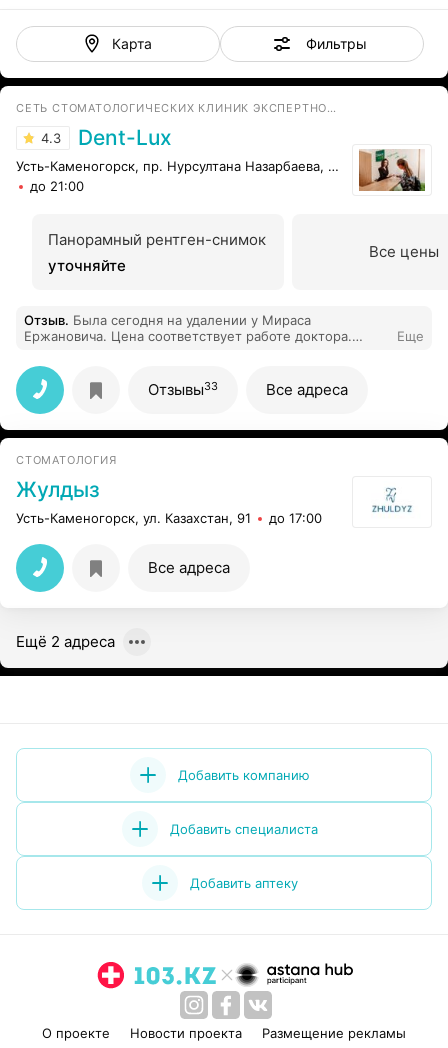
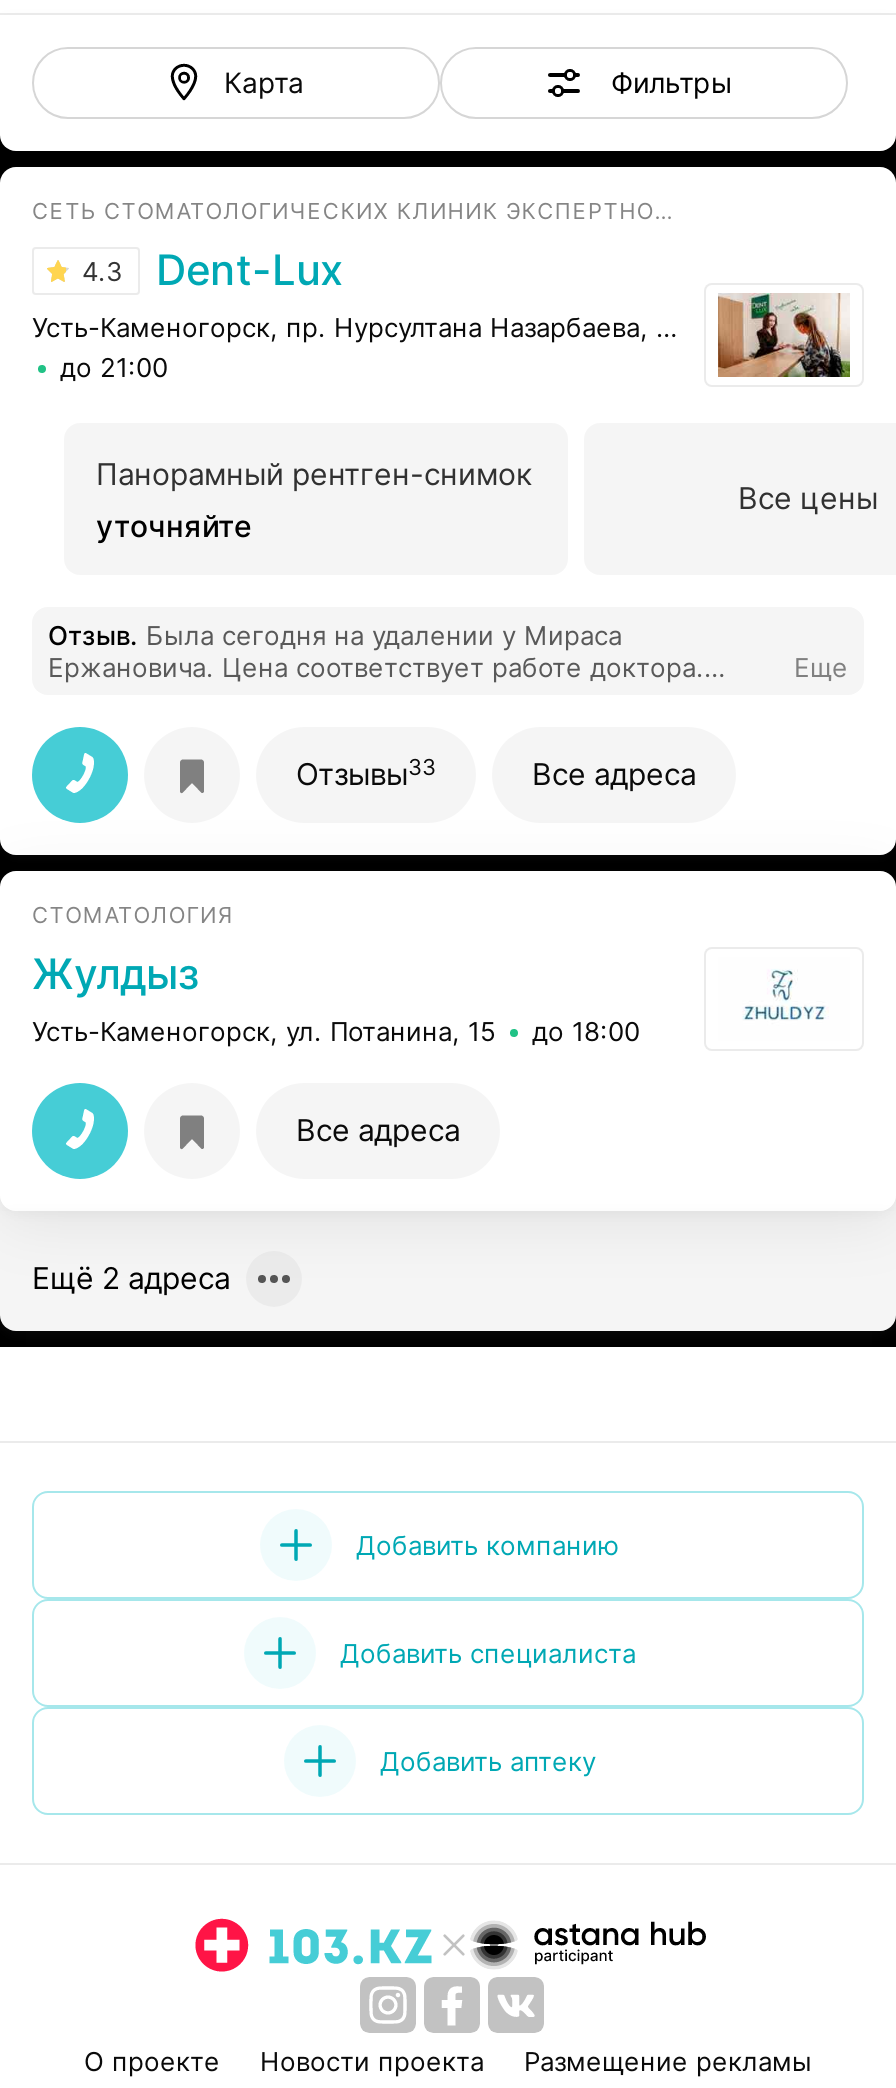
[16,510,251,526] Усть-Каменогорск, ул. Казахстан, 91 -> [32,1015,496,1047] Усть-Каменогорск, ул. Потанина, 15
[269,510,322,526] до 17:00 -> [532,1015,640,1047] до 18:00

